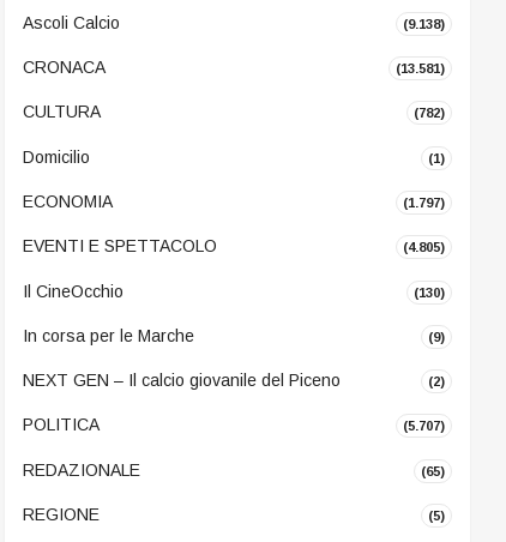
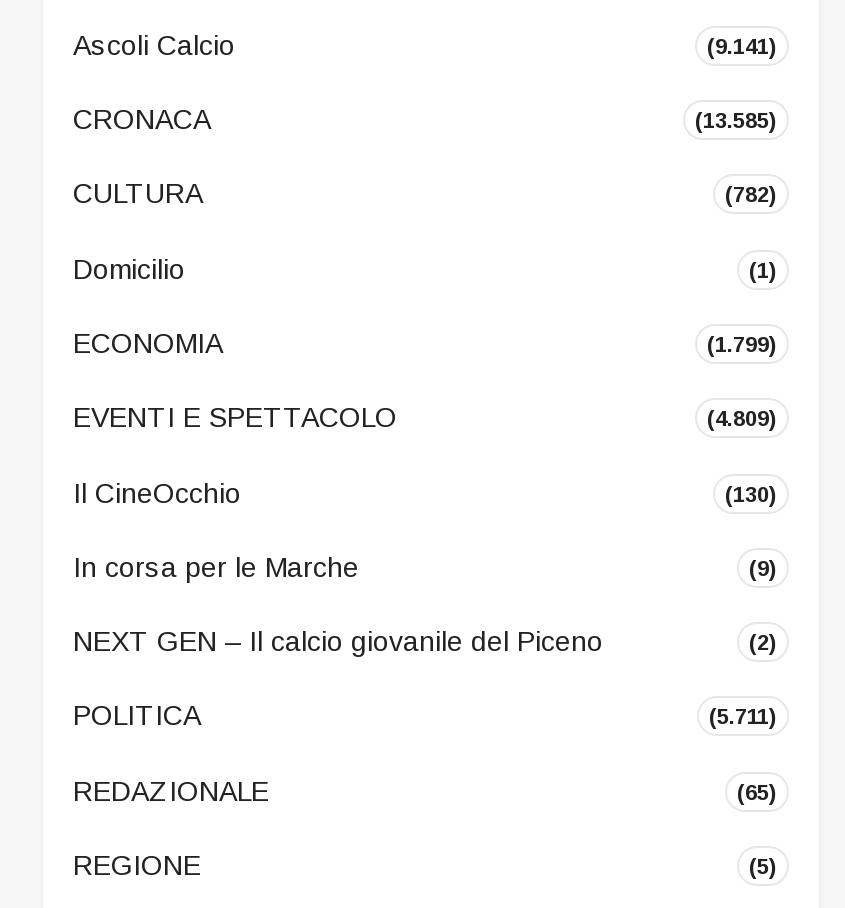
[403,17,445,31] (9.138) -> [707,34,777,58] (9.141)
[396,61,445,76] (13.581) -> [695,108,777,132] (13.585)
[403,195,445,210] (1.797) -> [707,332,777,356] (1.799)
[403,240,445,254] (4.805) -> [707,406,777,430] (4.809)
[403,419,445,433] (5.707) -> [709,705,777,729] (5.711)

